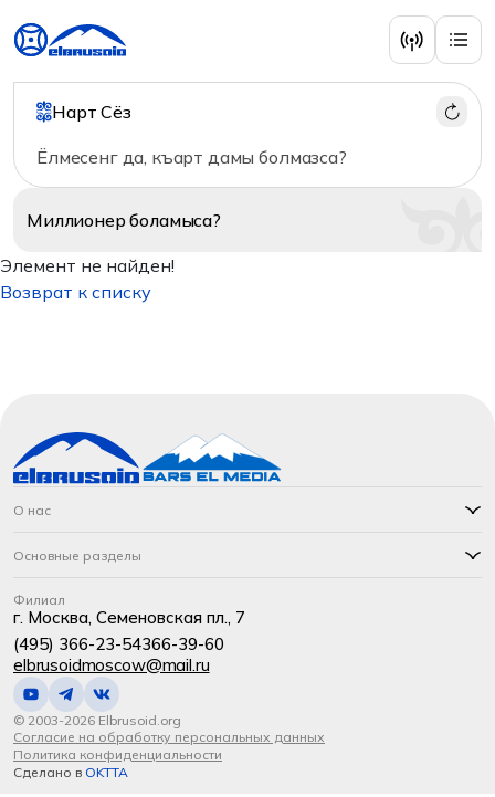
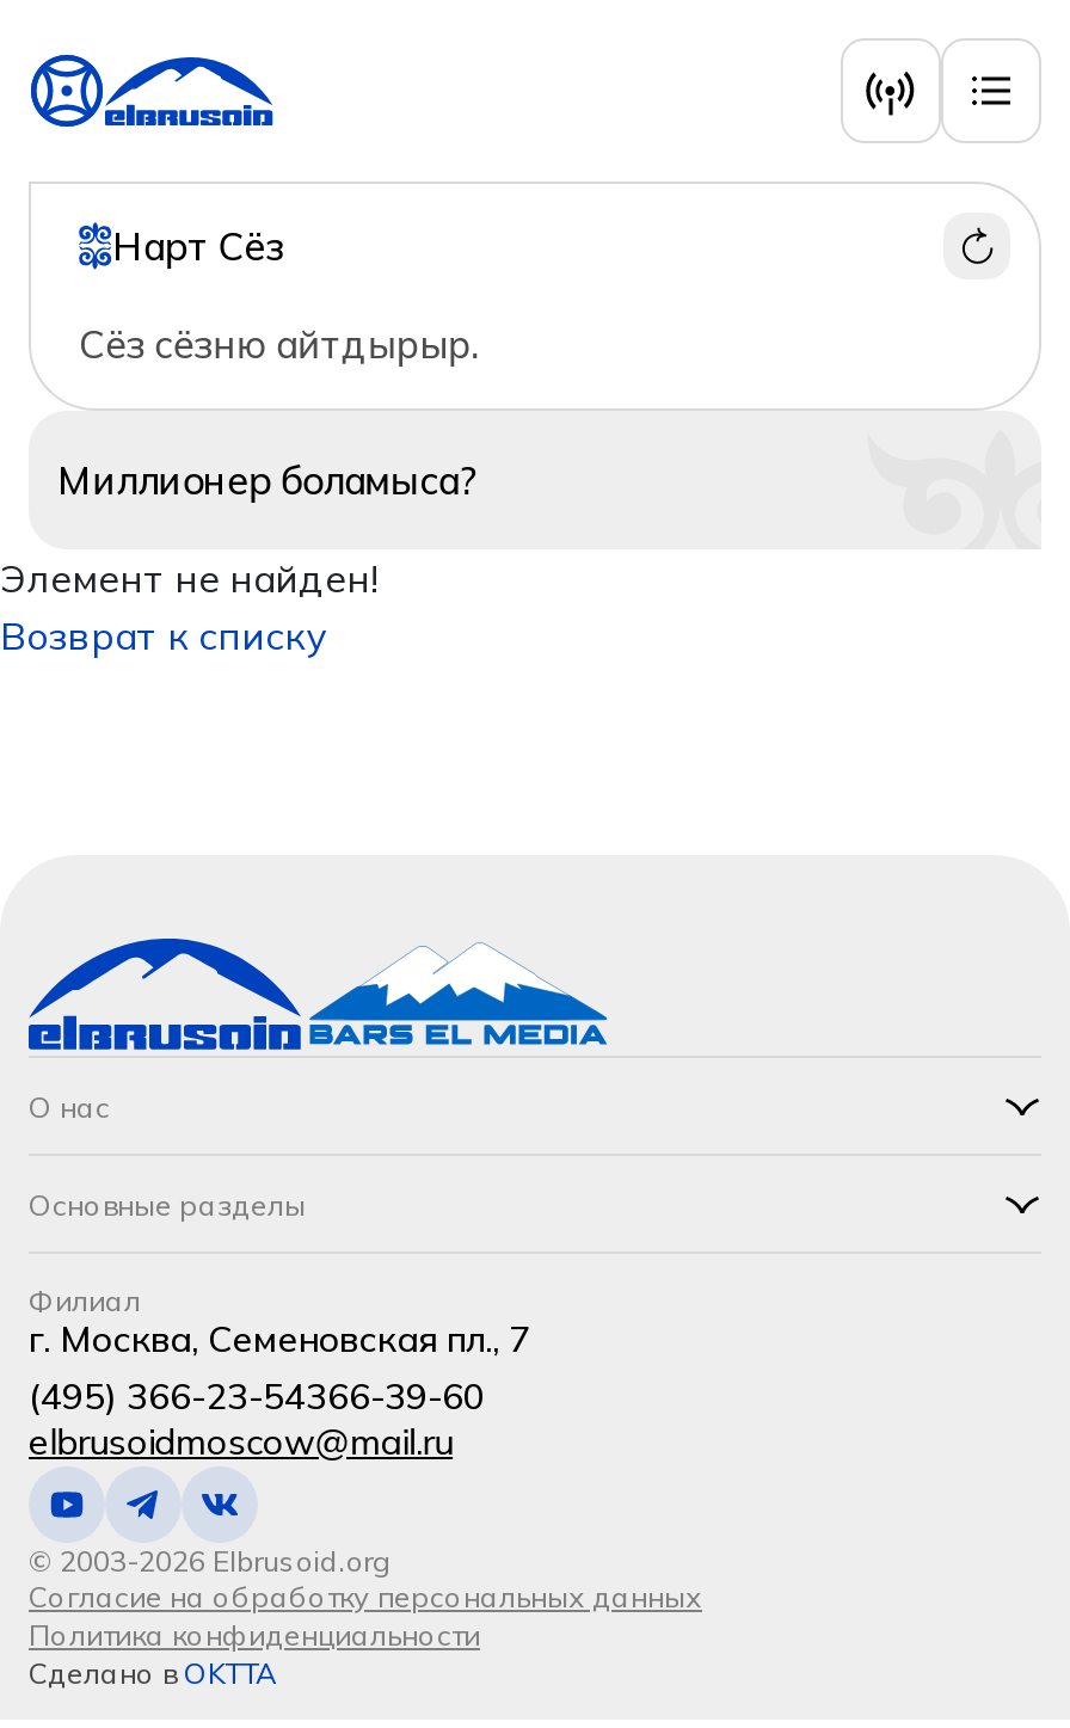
[36,146,347,168] Ёлмесенг да, къарт дамы болмазса? -> [79,320,478,368] Сёз сёзню айтдырыр.

